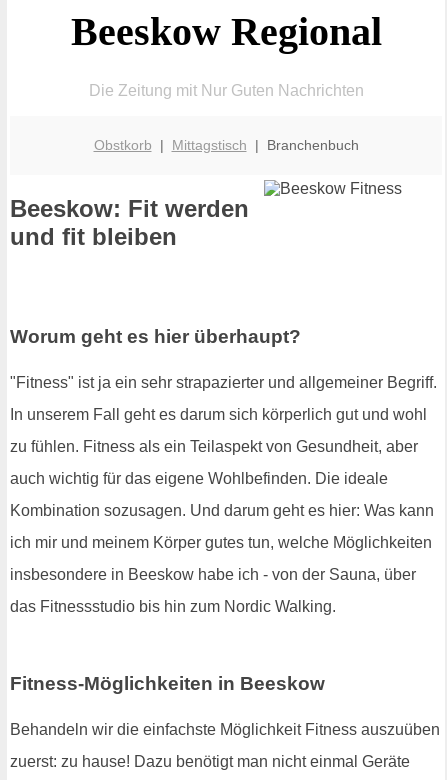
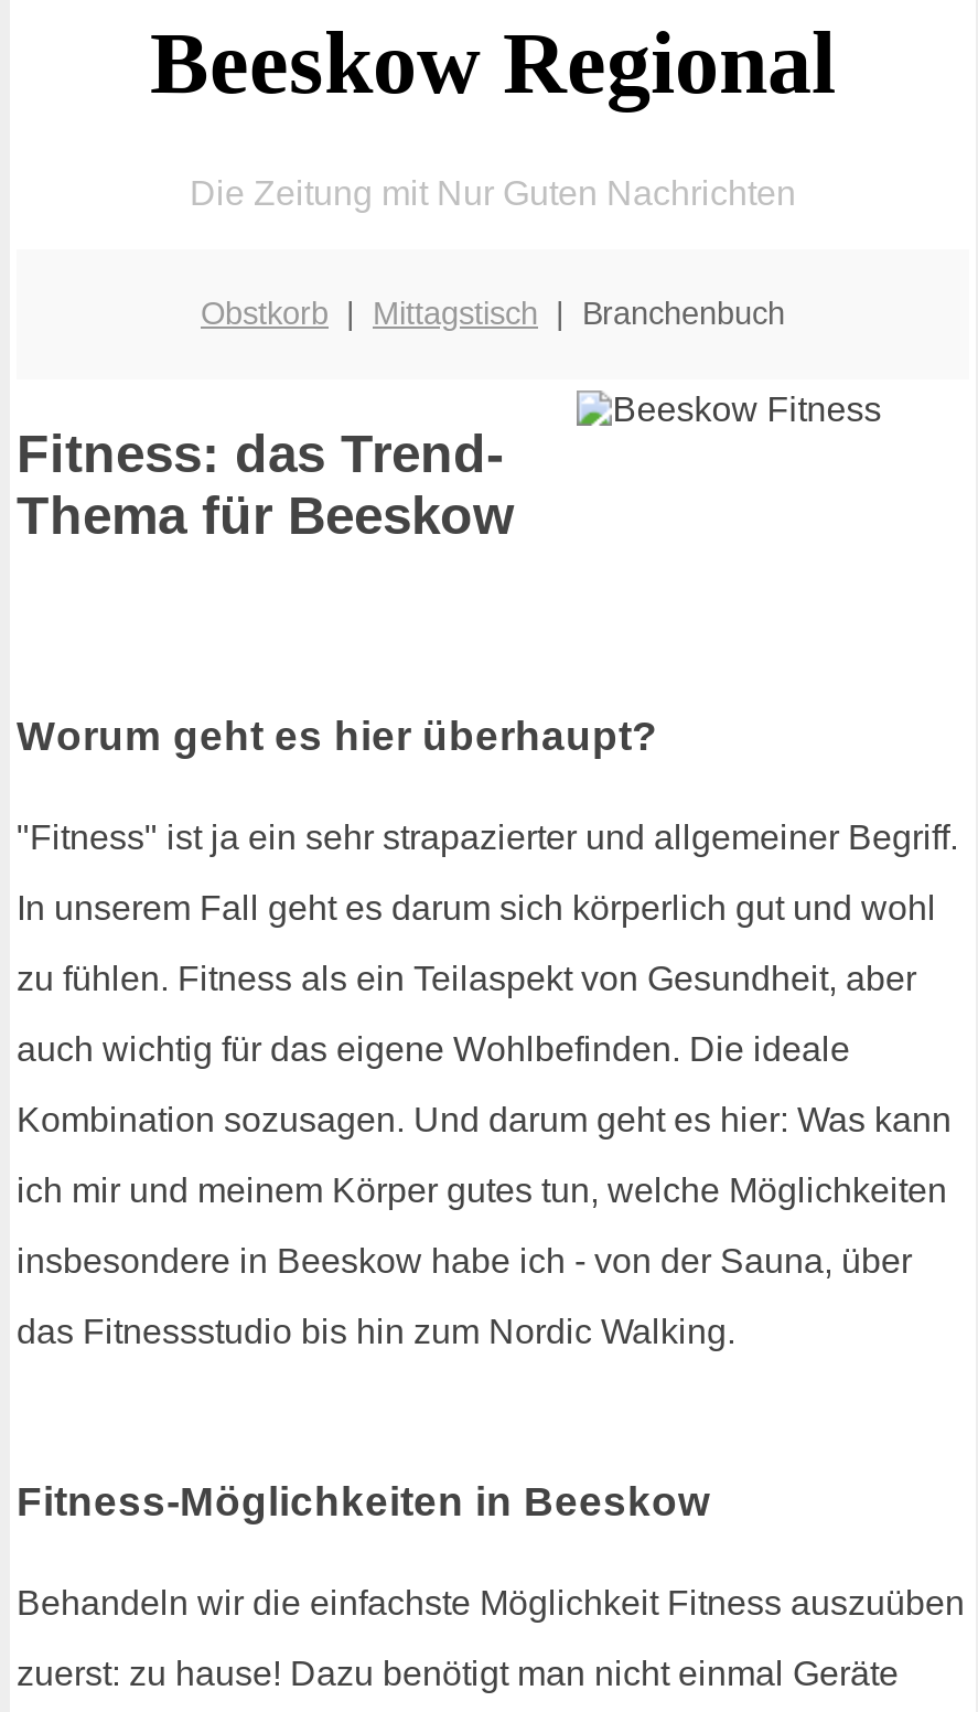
[10,195,249,250] Beeskow: Fit werden | und fit bleiben -> [17,424,515,546] Fitness: das Trend- | Thema für Beeskow

